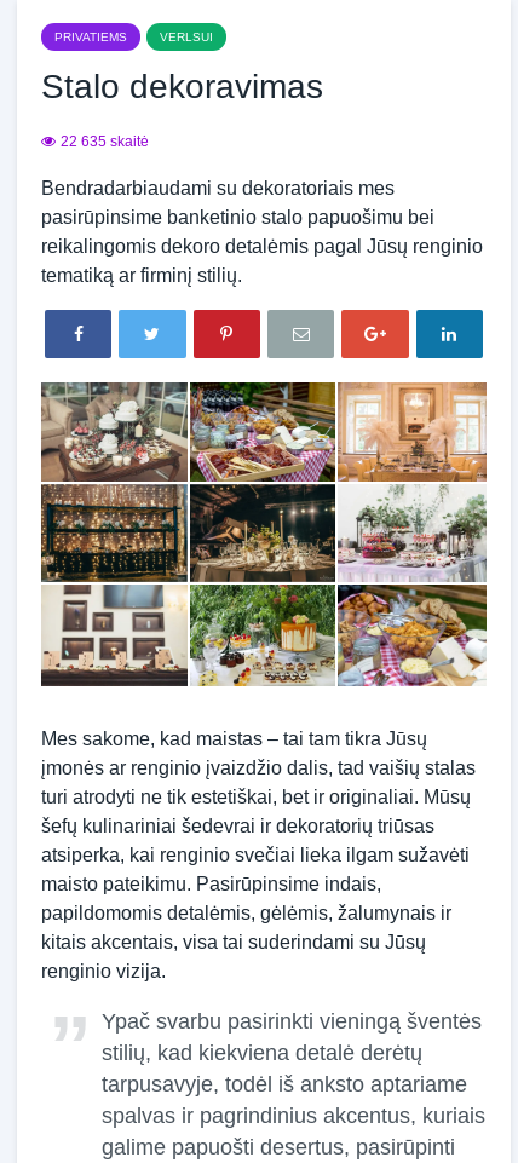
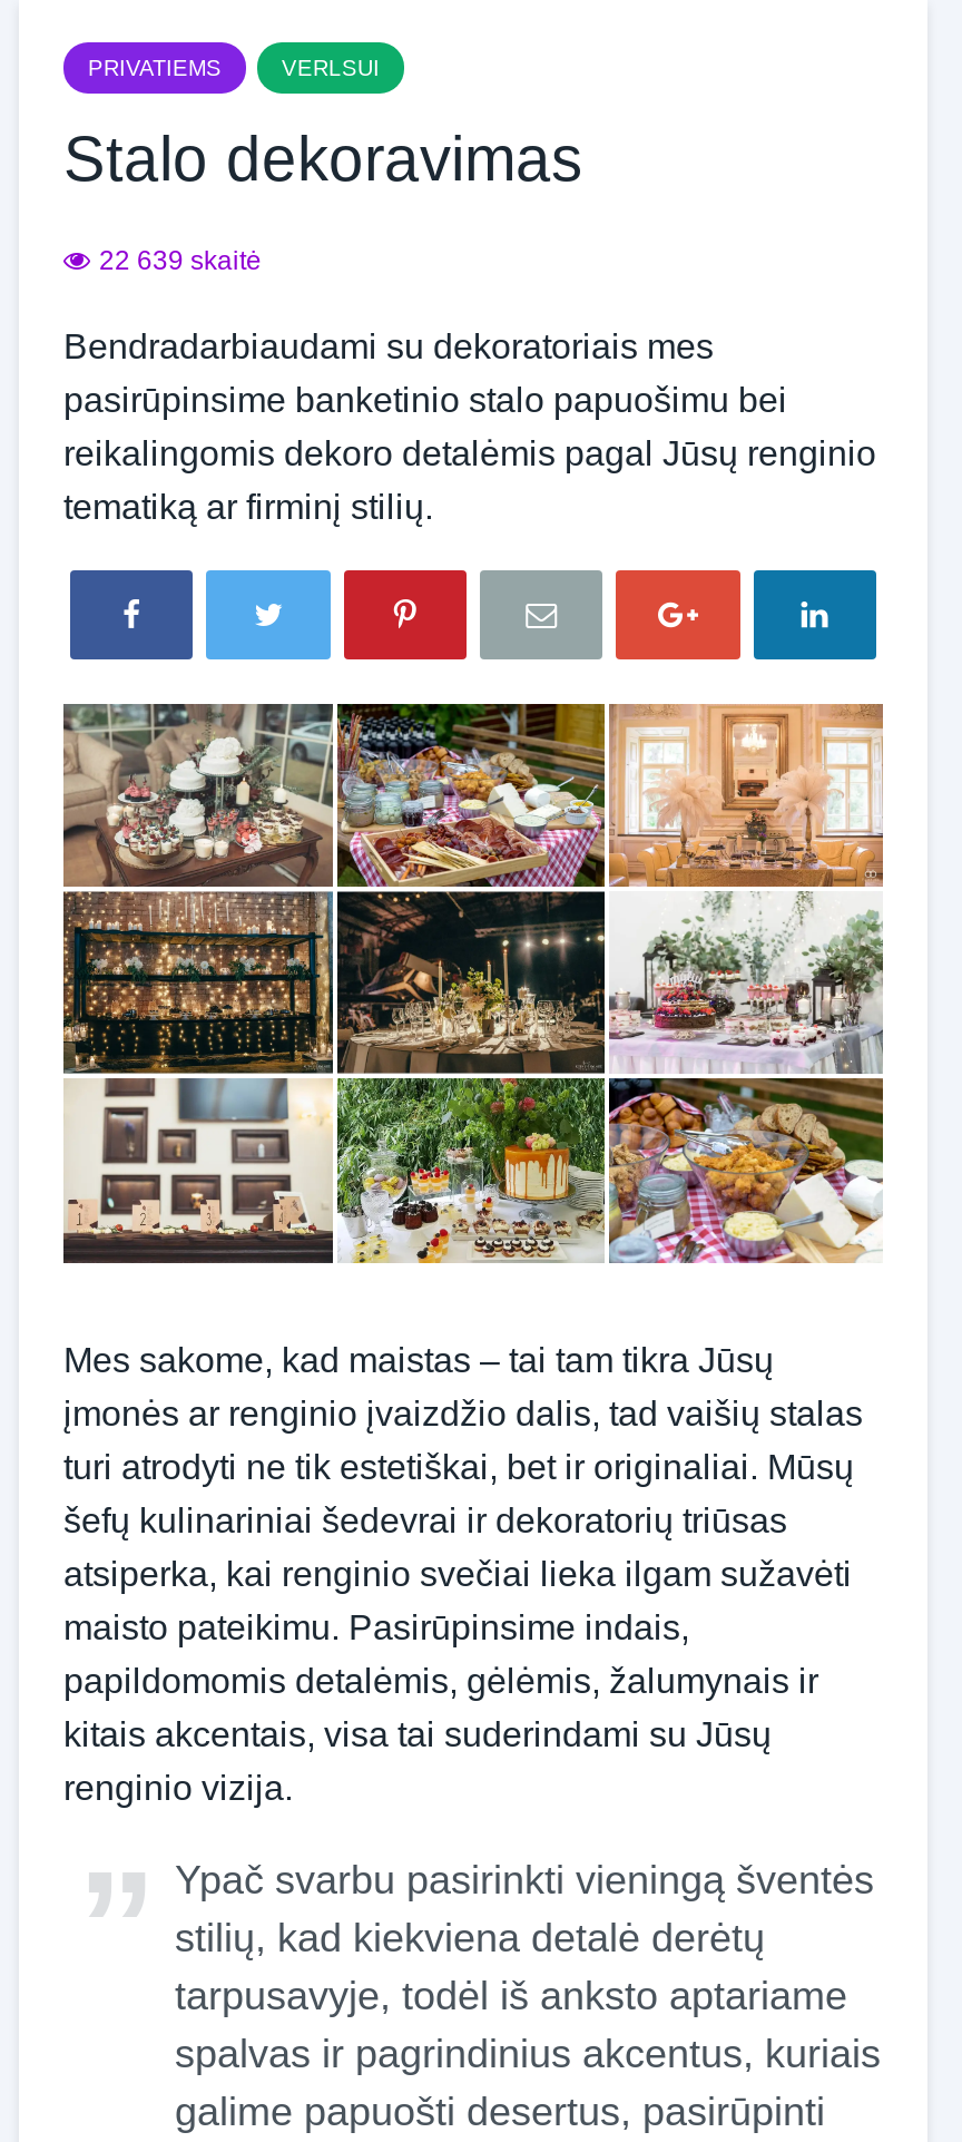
[61,133,149,150] 22 635 skaitė -> [99,245,262,276] 22 639 skaitė

